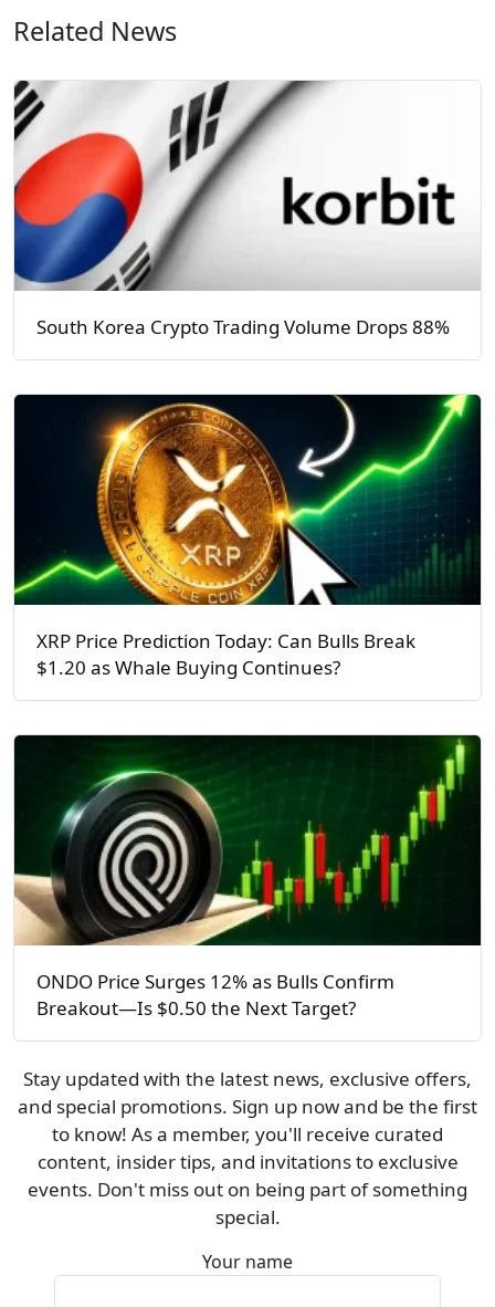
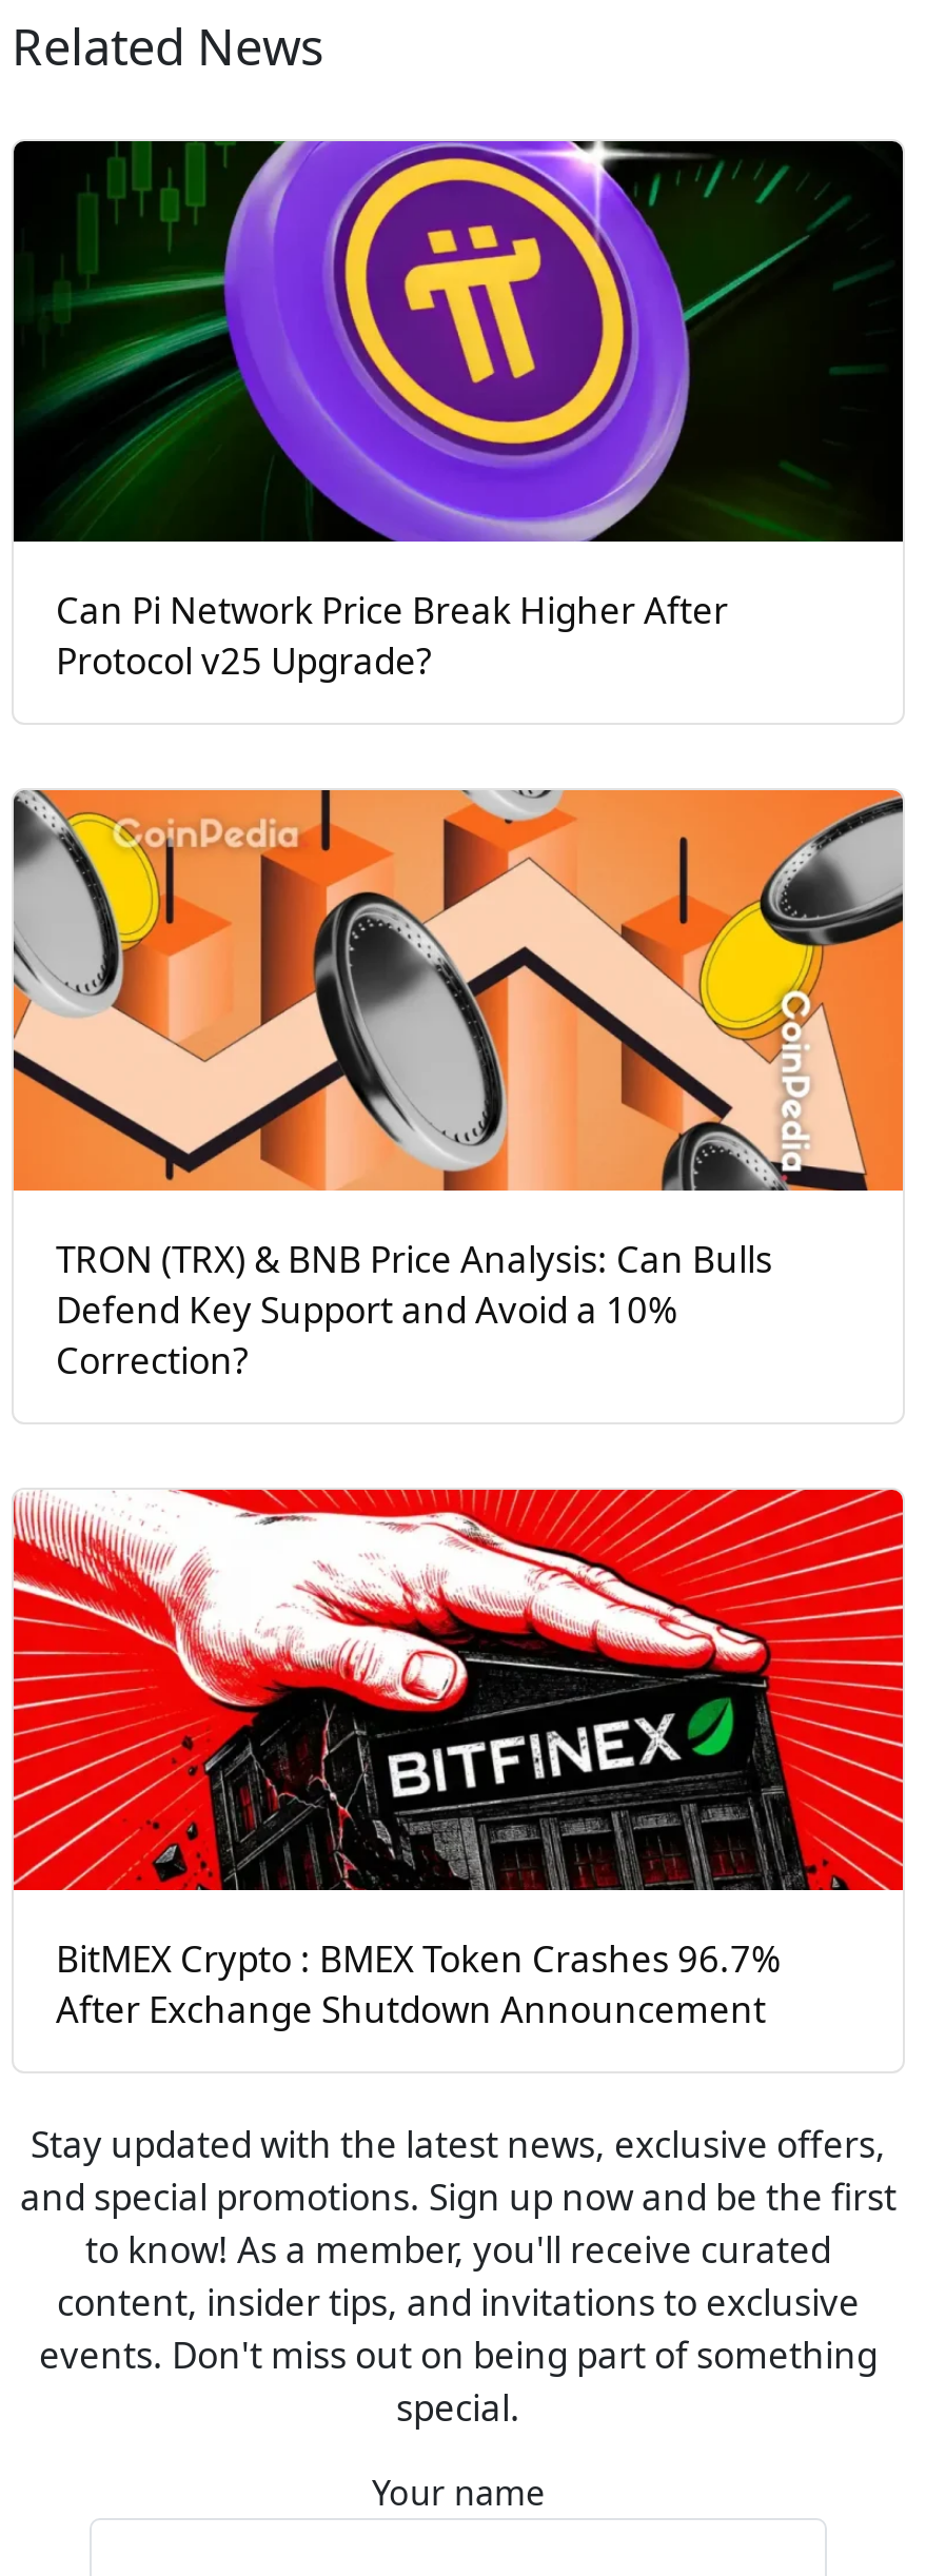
[13,80,481,339] [image] | South Korea Crypto Trading Volume Drops 88% -> [12,139,905,685] [image] | Can Pi Network Price Break Higher After | Protocol v25 Upgrade?
[13,394,482,680] [image] | XRP Price Prediction Today: Can Bulls Break | $1.20 as Whale Buying Continues? -> [12,788,905,1384] [image] | TRON (TRX) & BNB Price Analysis: Can Bulls | Defend Key Support and Avoid a 10% | Correction?
[13,734,482,1020] [image] | ONDO Price Surges 12% as Bulls Confirm | Breakout—Is $0.50 the Next Target? -> [12,1488,905,2033] [image] | BitMEX Crypto : BMEX Token Crashes 96.7% | After Exchange Shutdown Announcement

